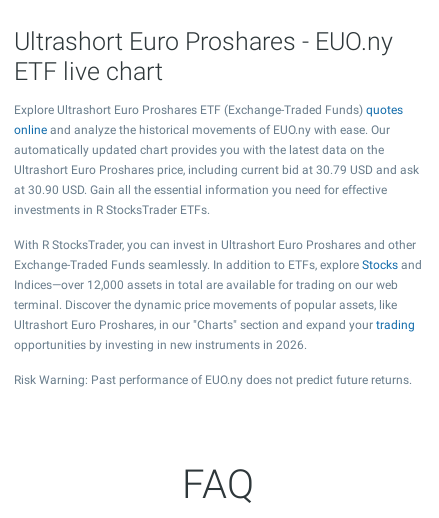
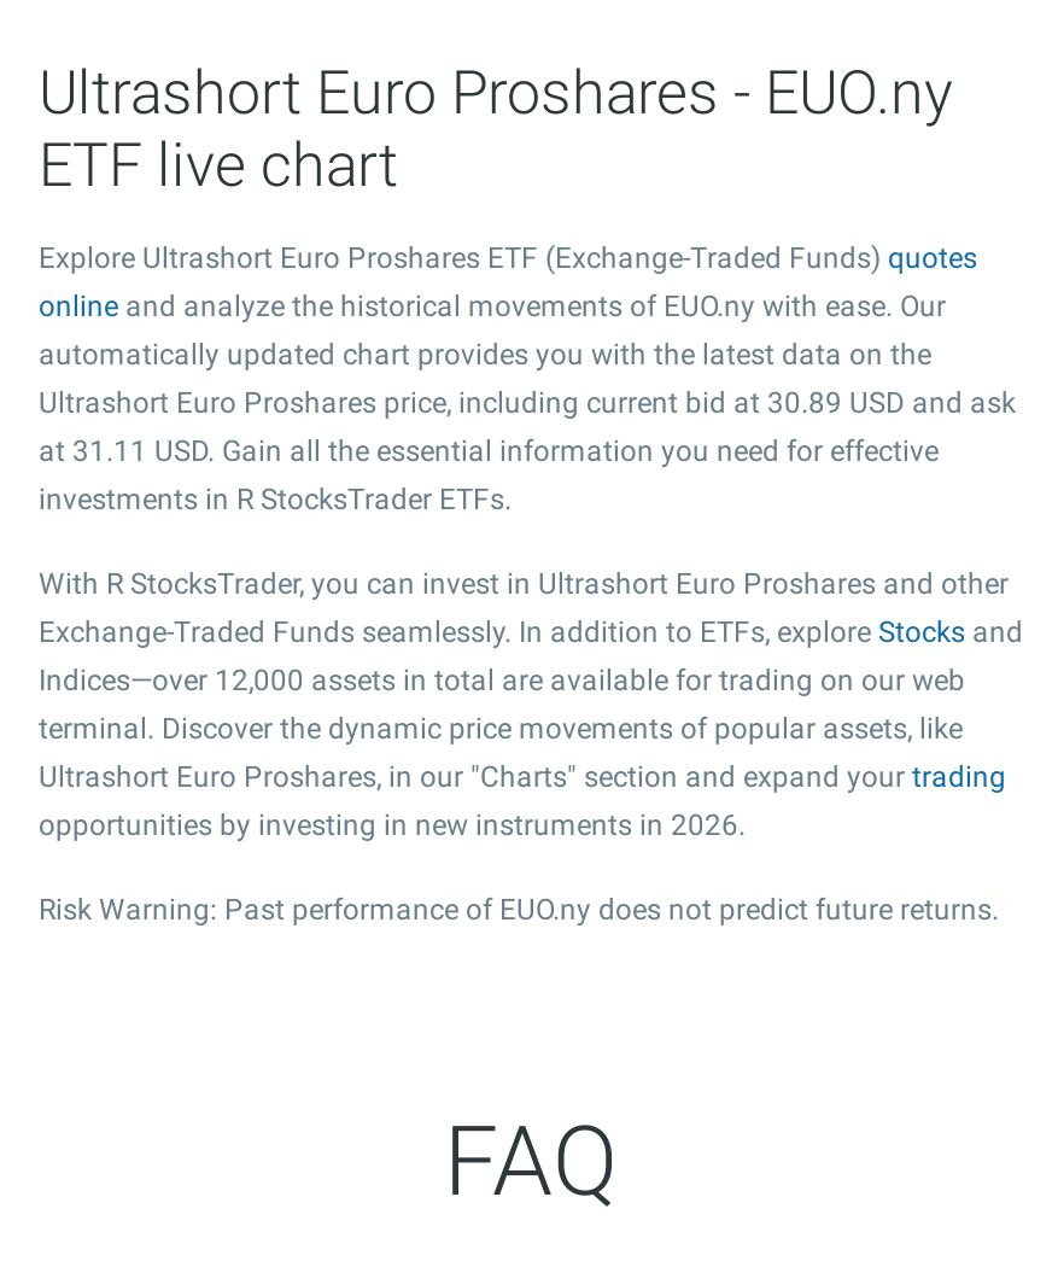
[14,163,419,177] Ultrashort Euro Proshares price, including current bid at 30.79 USD and ask -> [39,386,1016,420] Ultrashort Euro Proshares price, including current bid at 30.89 USD and ask
[14,183,387,197] at 30.90 USD. Gain all the essential information you need for effective -> [39,434,939,468] at 31.11 USD. Gain all the essential information you need for effective

